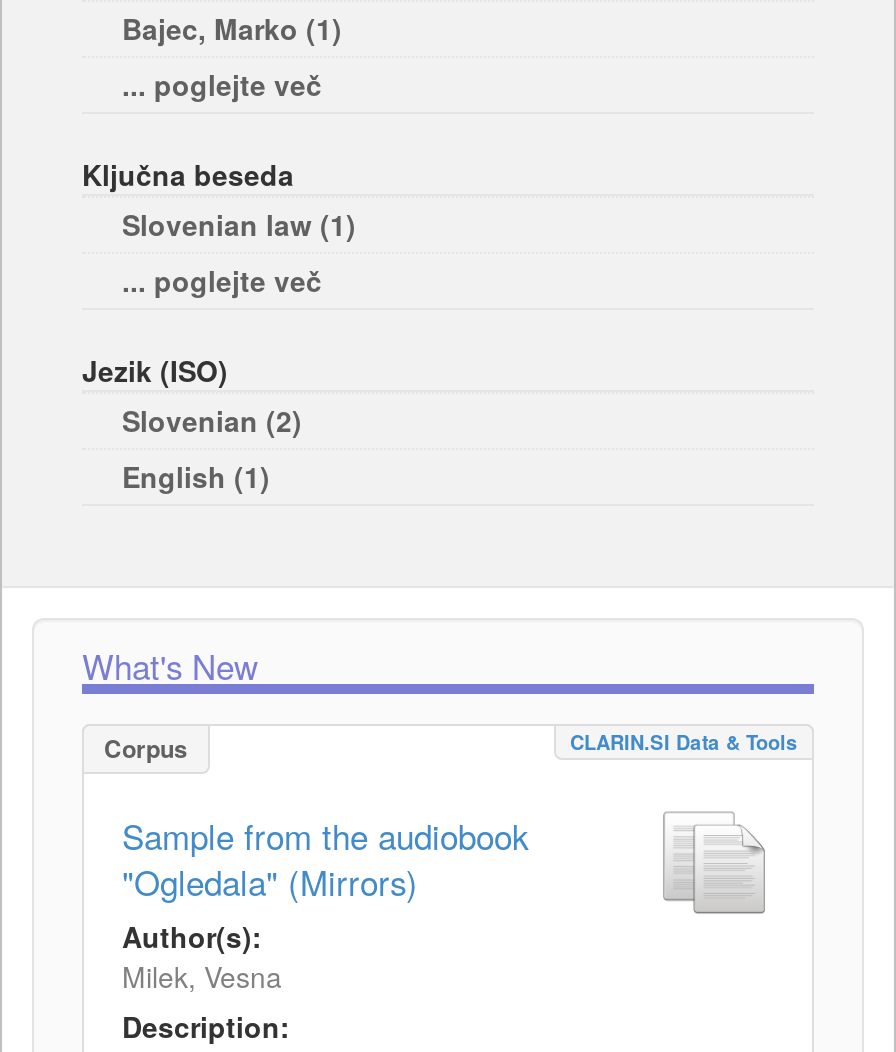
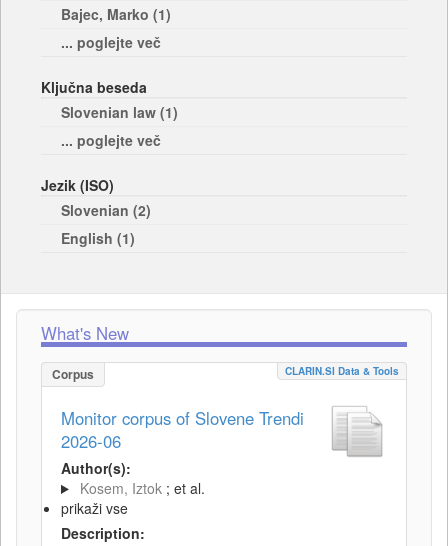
[122,812,528,906] Sample from the audiobook | "Ogledala" (Mirrors) -> [61,406,304,453] Monitor corpus of Slovene Trendi | 2026-06
[122,956,282,996] Milek, Vesna -> [61,478,205,518] Kosem, Iztok ; et al. | prikaži vse

